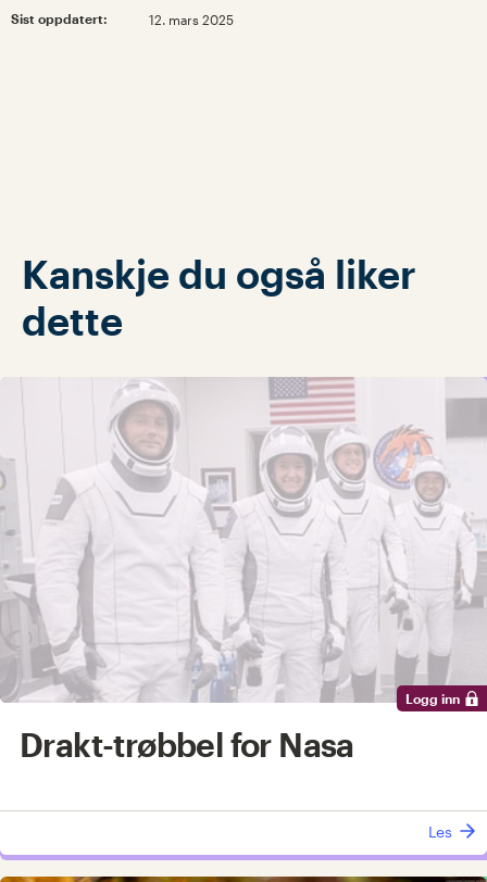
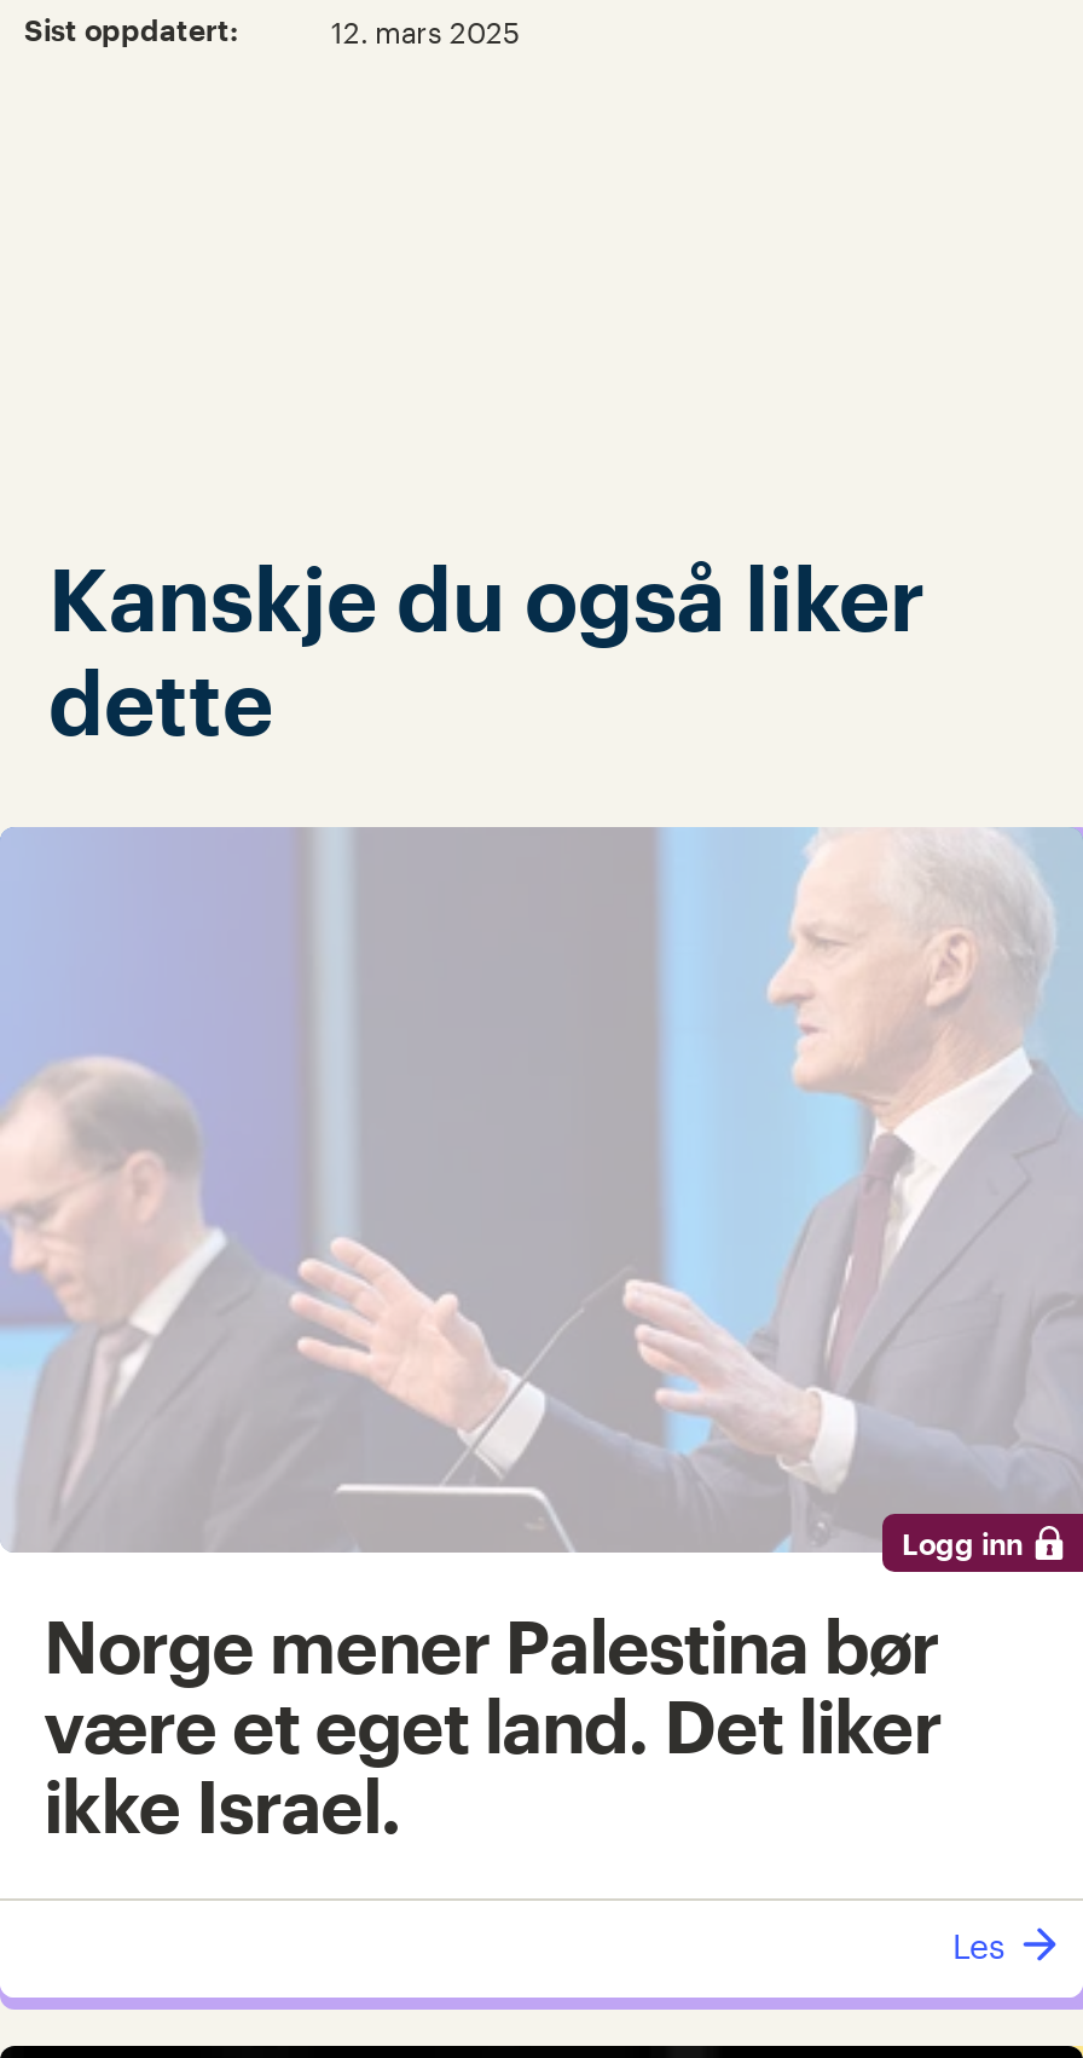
[3,377,484,764] [image] | Drakt-trøbbel for Nasa -> [7,827,1076,1848] [image] | Norge mener Palestina bør | være et eget land. Det liker | ikke Israel.

